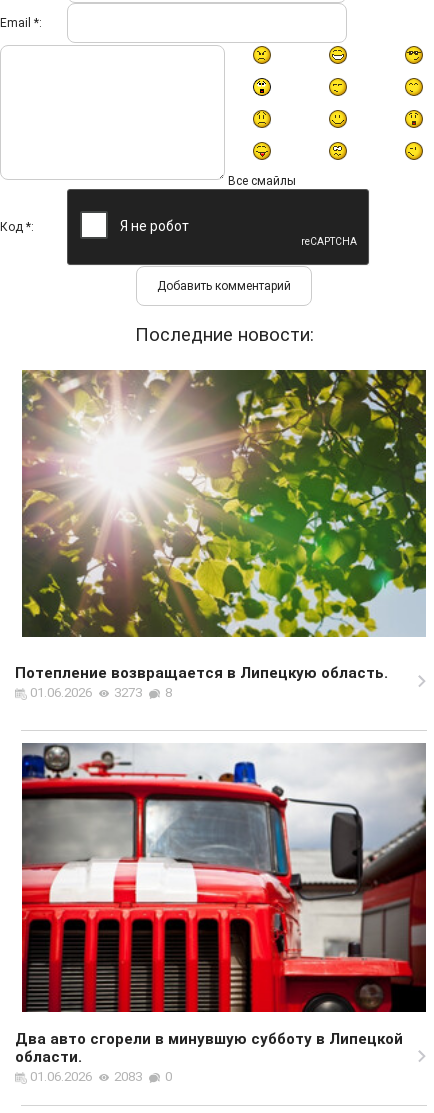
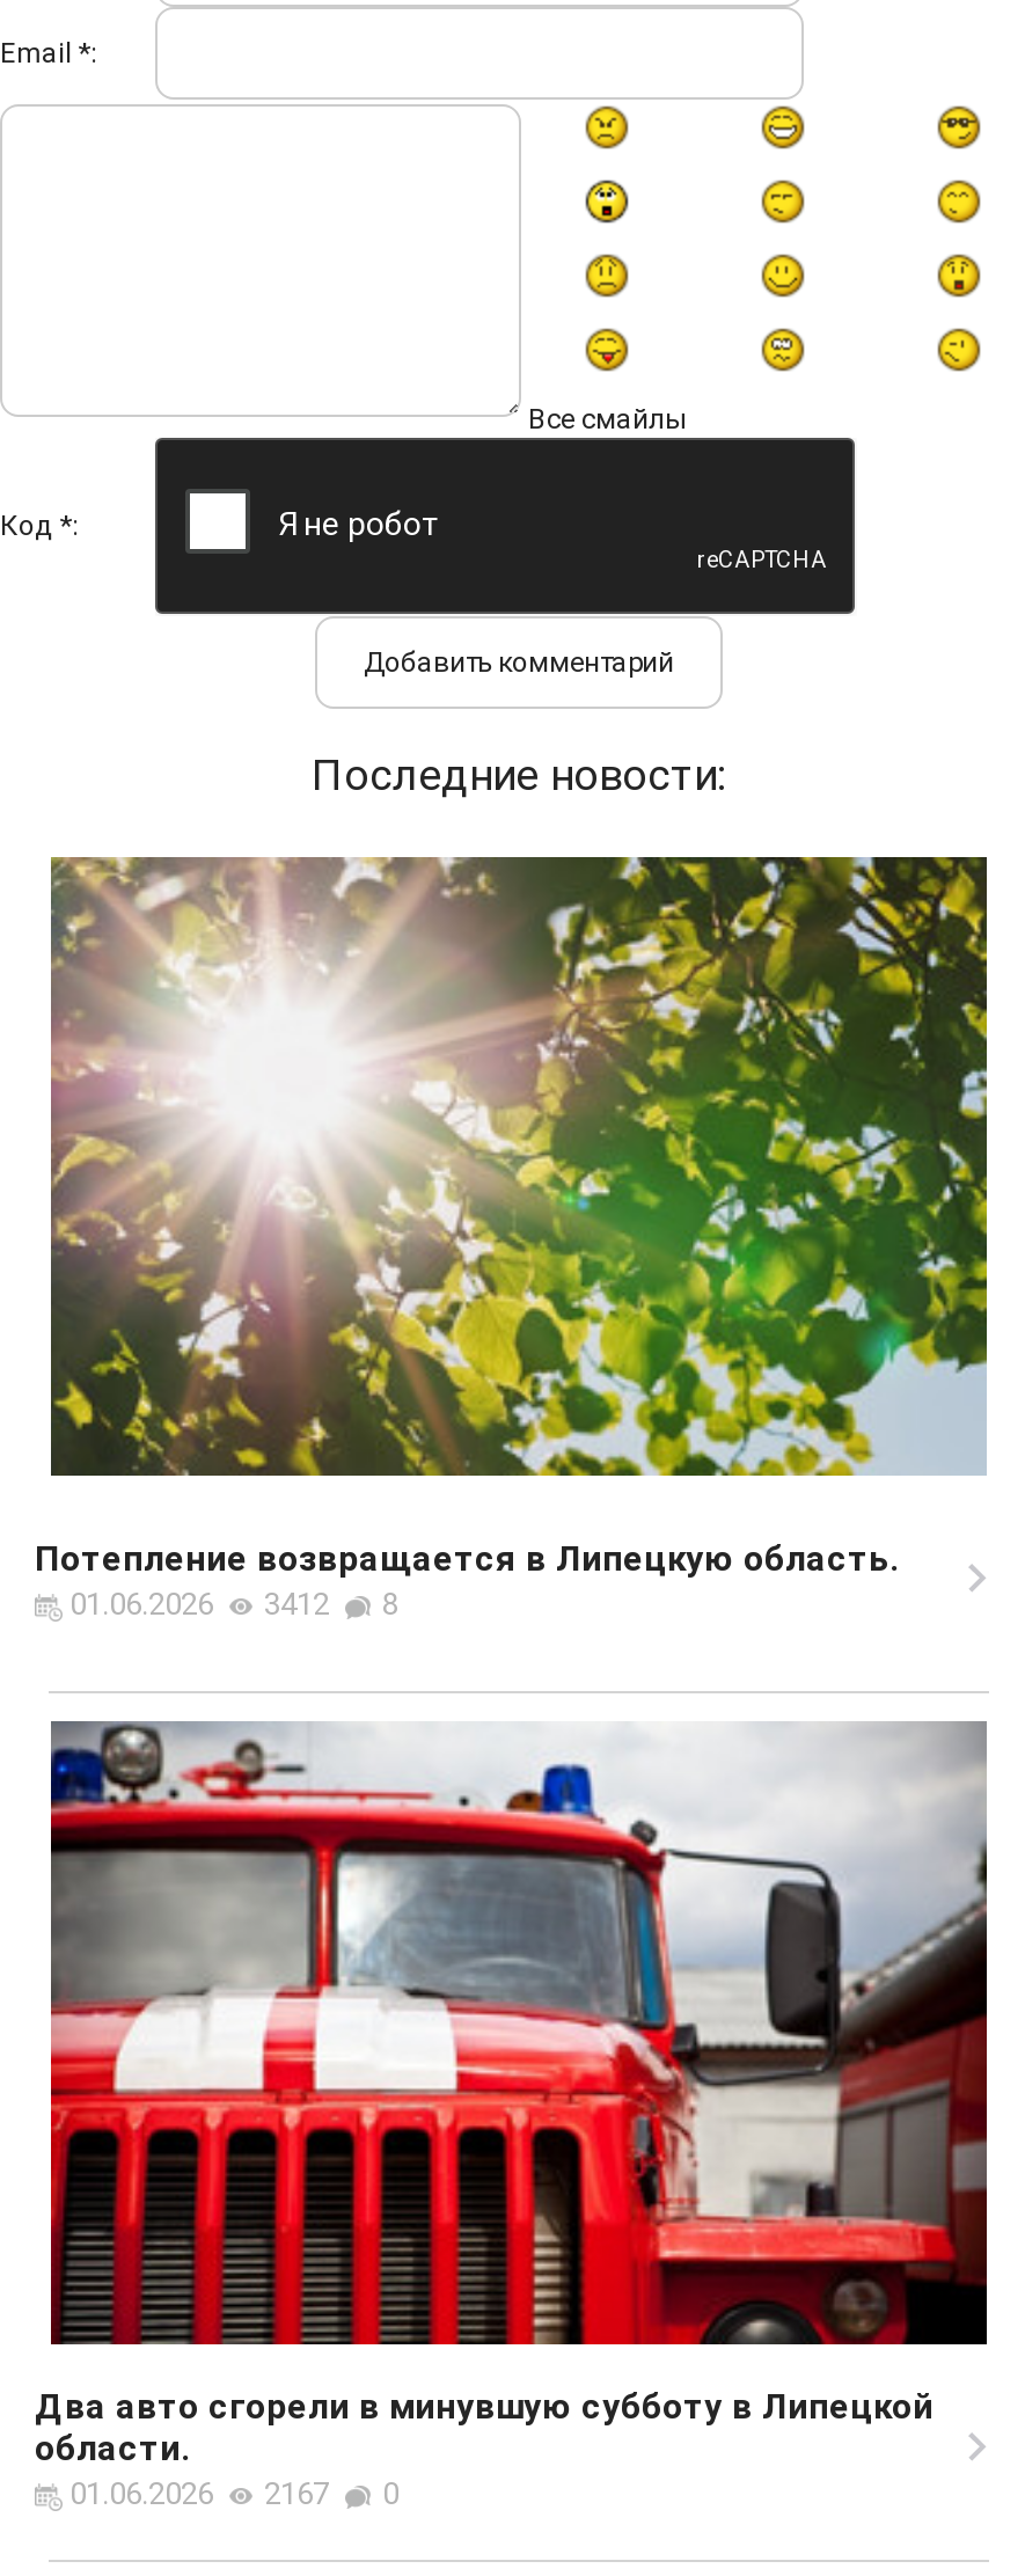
[30,685,172,700] 01.06.2026 3273 8 -> [69,1587,398,1622] 01.06.2026 3412 8
[30,1069,172,1084] 01.06.2026 2083 0 -> [69,2476,398,2511] 01.06.2026 2167 0

